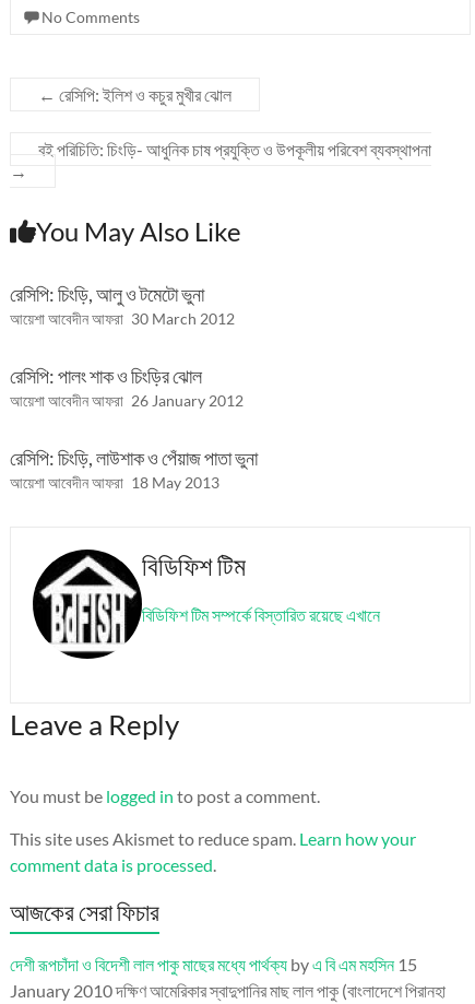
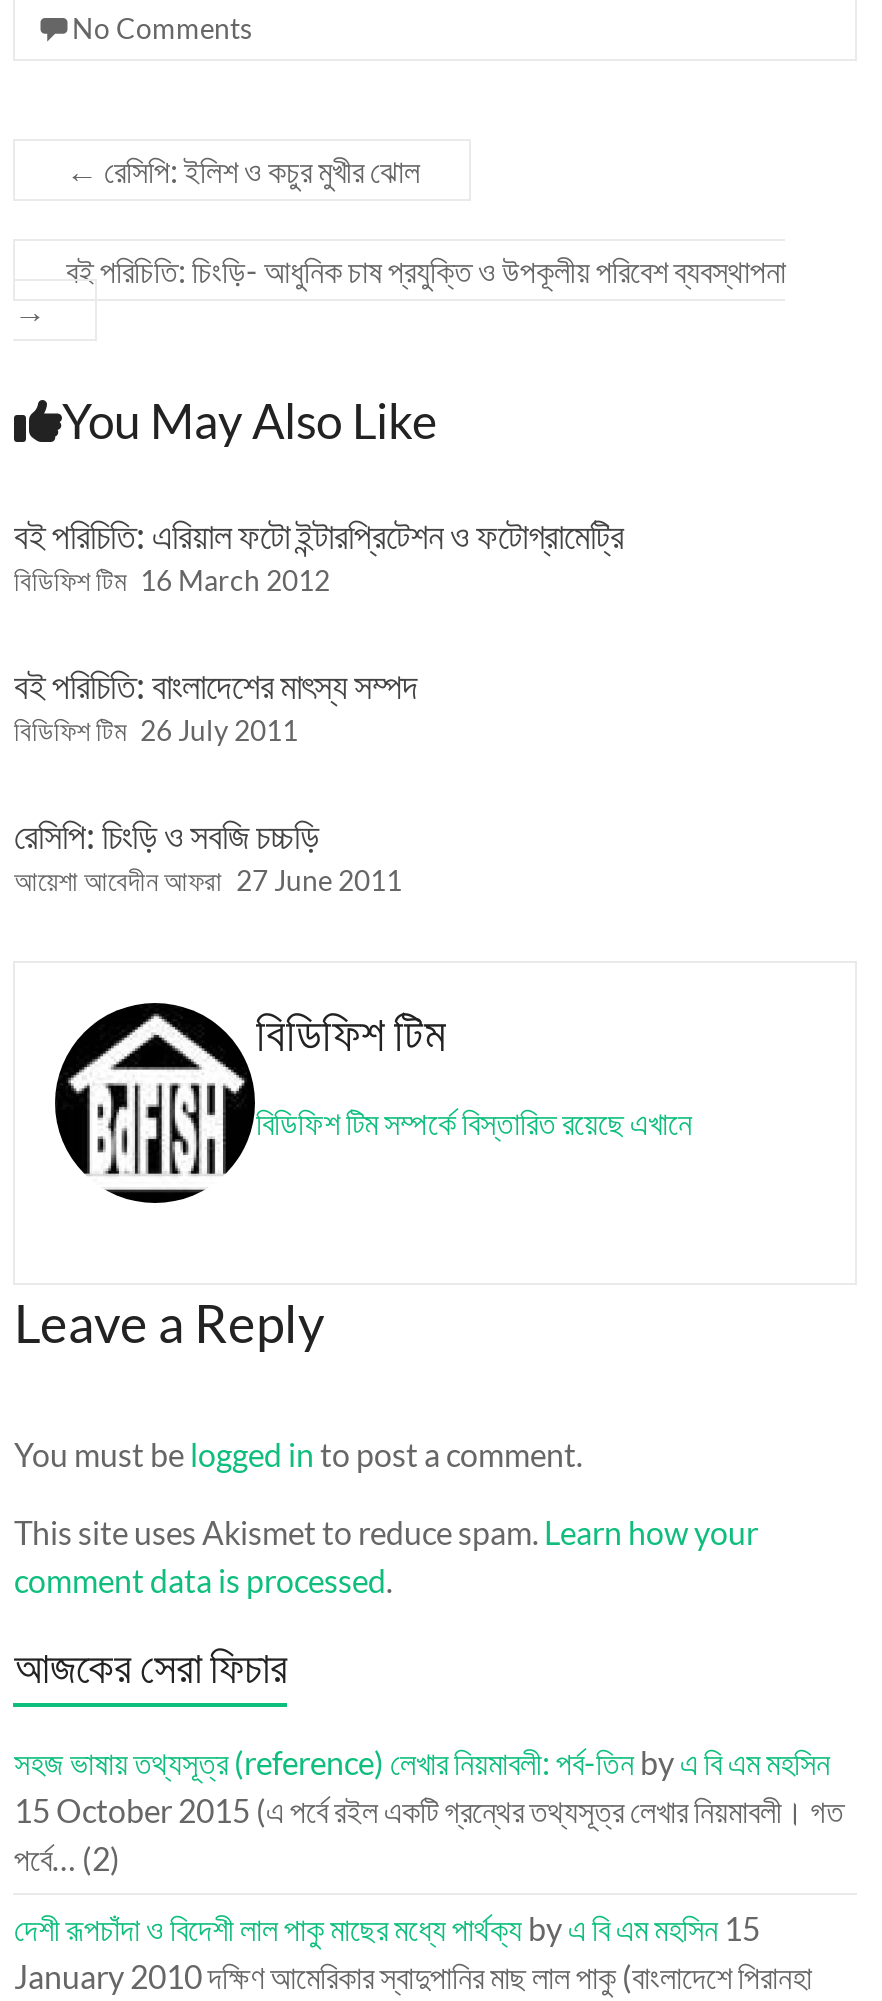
[10,282,235,328] রেসিপি: চিংড়ি, আলু ও টমেটো ভুনা | আয়েশা আবেদীন আফরা 30 March 2012 -> [14,513,624,597] বই পরিচিতি: এরিয়াল ফটো ইন্টারপ্রিটেশন ও ফটোগ্রামেট্রি | বিডিফিশ টিম 16 March 2012
[10,364,244,410] রেসিপি: পালং শাক ও চিংড়ির ঝোল | আয়েশা আবেদীন আফরা 26 January 2012 -> [14,663,418,747] বই পরিচিতি: বাংলাদেশের মাৎস্য সম্পদ | বিডিফিশ টিম 26 July 2011
[10,446,258,492] রেসিপি: চিংড়ি, লাউশাক ও পেঁয়াজ পাতা ভুনা | আয়েশা আবেদীন আফরা 18 May 2013 -> [14,813,402,897] রেসিপি: চিংড়ি ও সবজি চচ্চড়ি | আয়েশা আবেদীন আফরা 27 June 2011
none -> [14,1743,844,1877] সহজ ভাষায় তথ্যসূত্র (reference) লেখার নিয়মাবলী: পর্ব-তিন by এ বি এম মহসিন | 15 October 2015 (এ পর্বে রইল একটি গ্রন্থের তথ্যসূত্র লেখার নিয়মাবলী। গত | পর্বে… (2)

